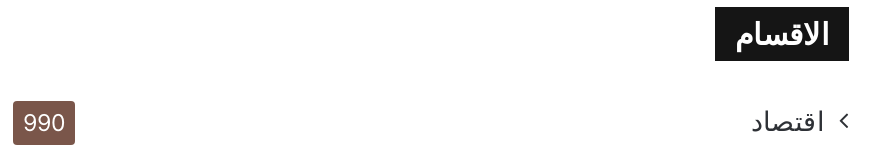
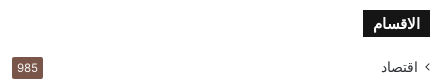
[23,109,65,137] 990 -> [17,61,38,75] 985

